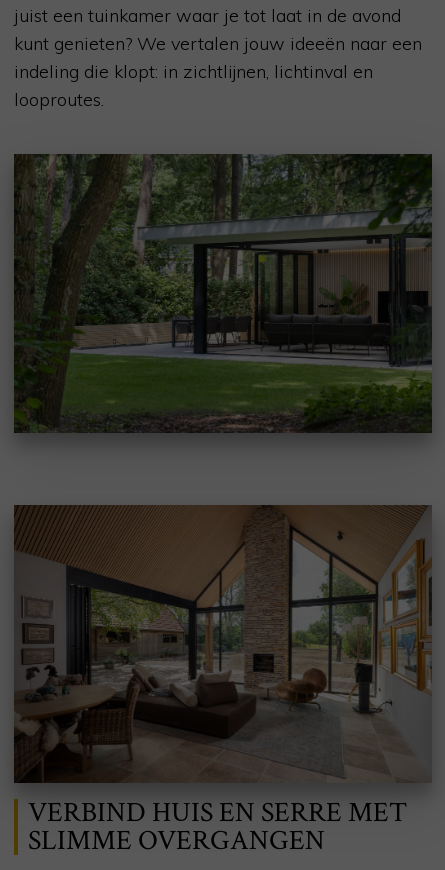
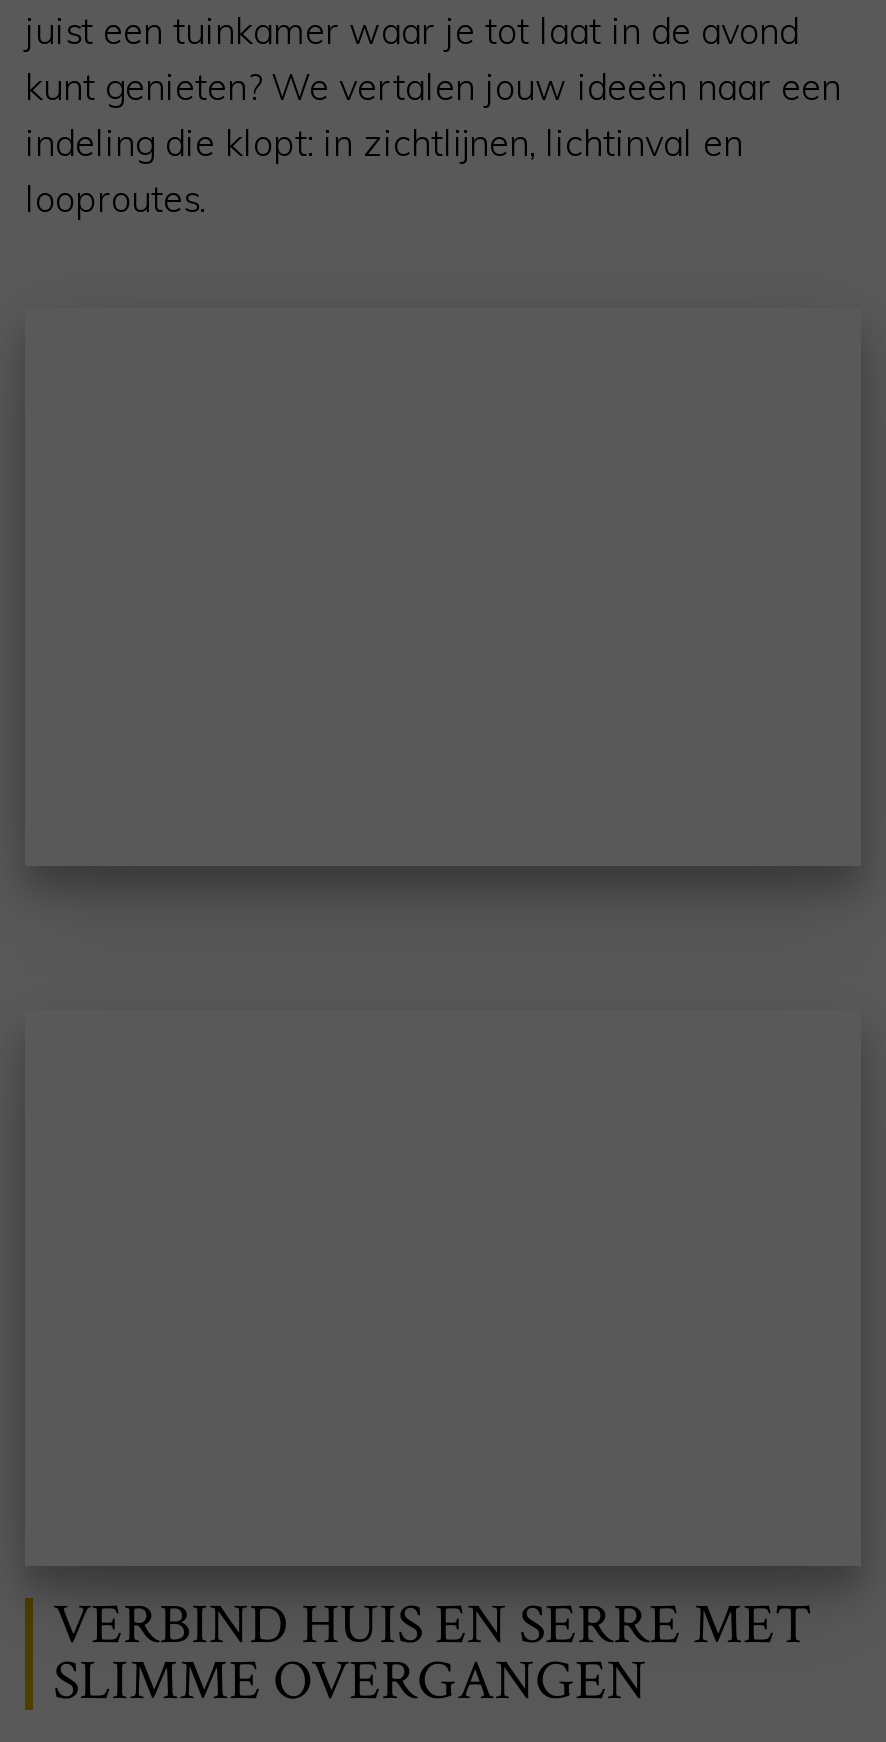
[13,153,433,434] [image] -> none
[13,504,433,784] [image] -> none

